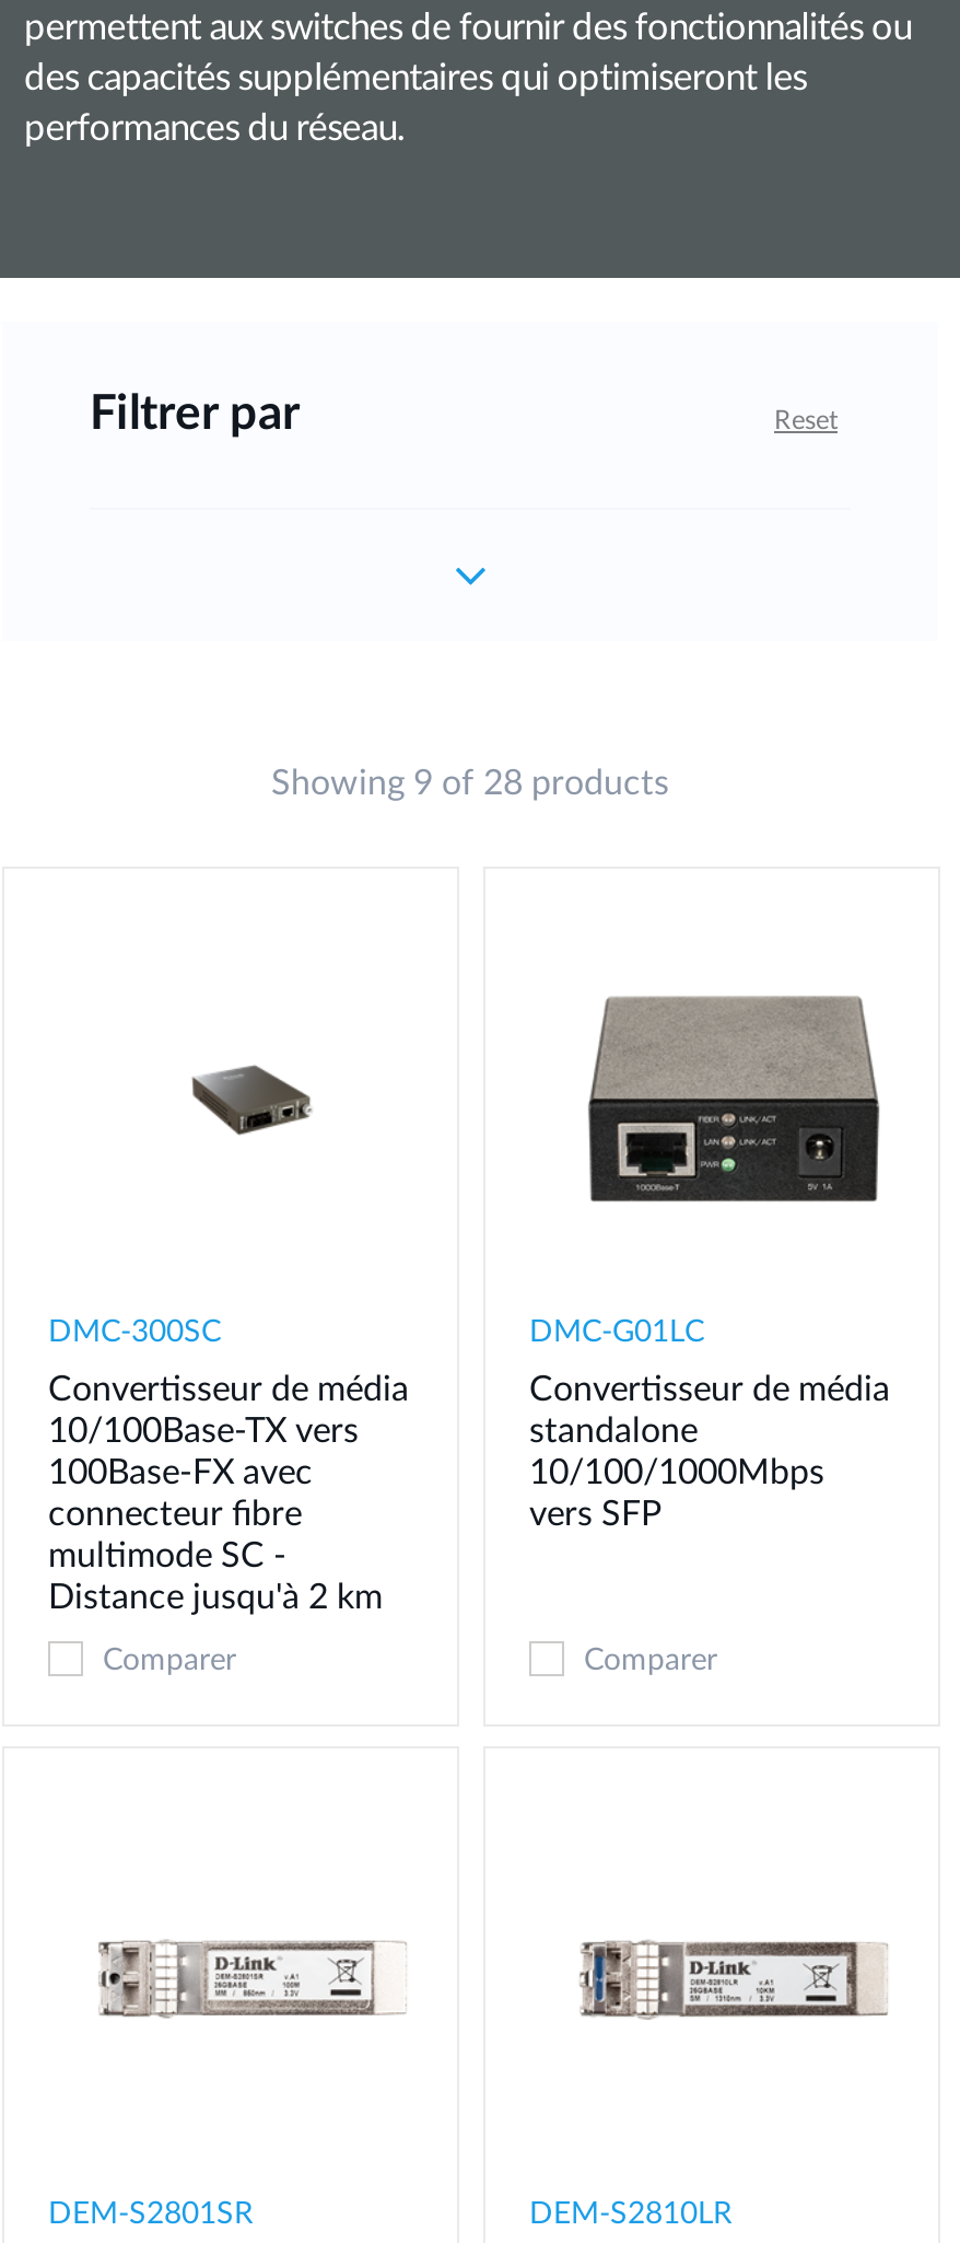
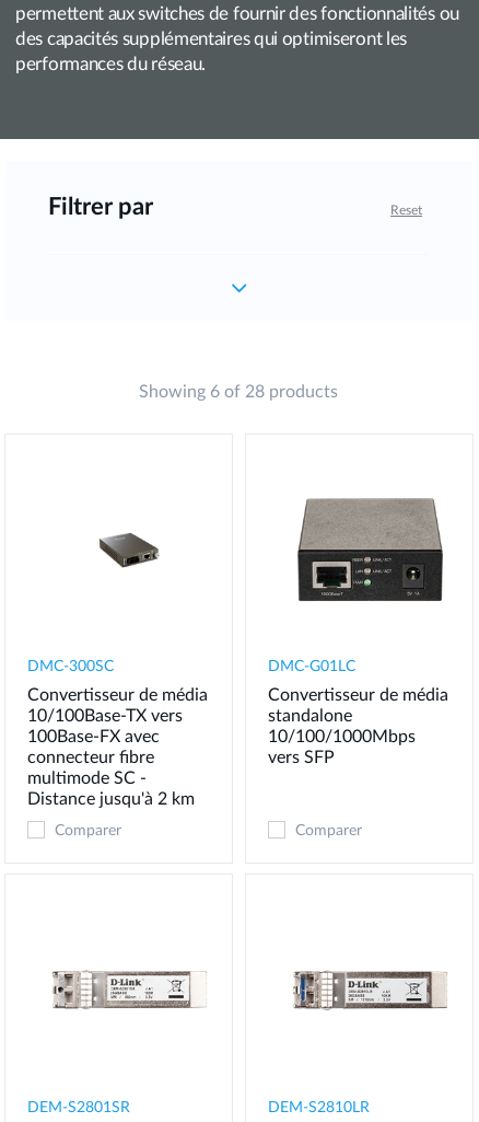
[271,766,669,801] Showing 9 of 28 products -> [139,383,338,401] Showing 6 of 28 products

